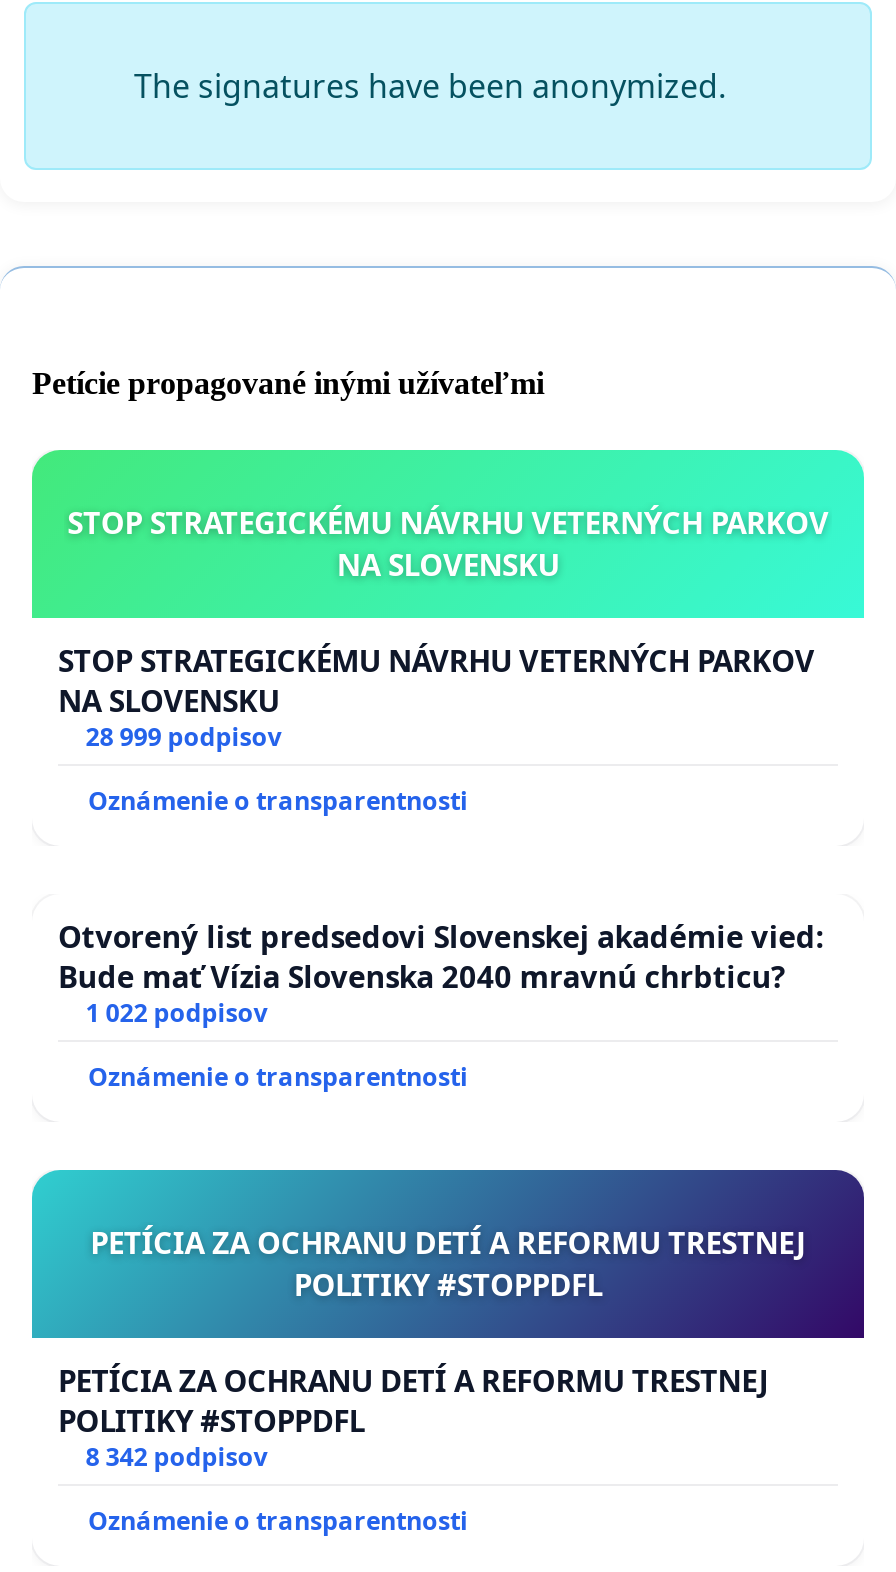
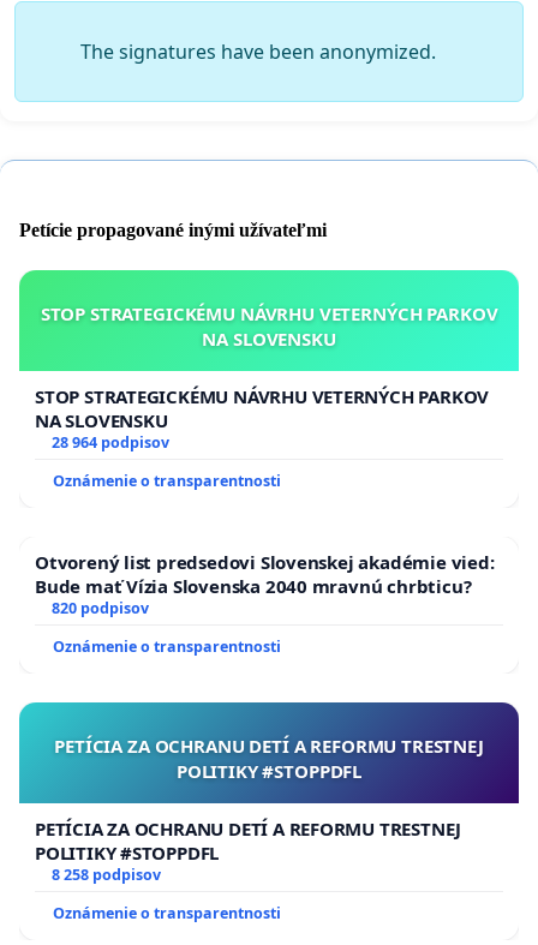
[86,719,282,753] 28 999 podpisov -> [51,432,169,452] 28 964 podpisov
[86,995,268,1029] 1 022 podpisov -> [51,598,149,618] 820 podpisov
[86,1439,268,1473] 8 342 podpisov -> [51,864,161,885] 8 258 podpisov

